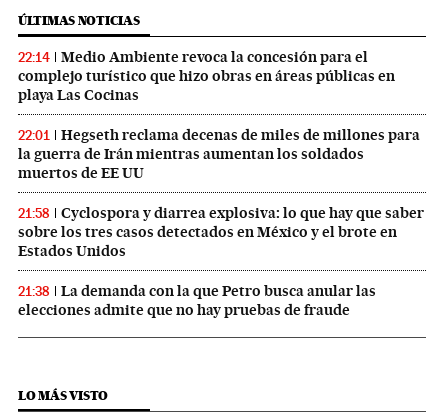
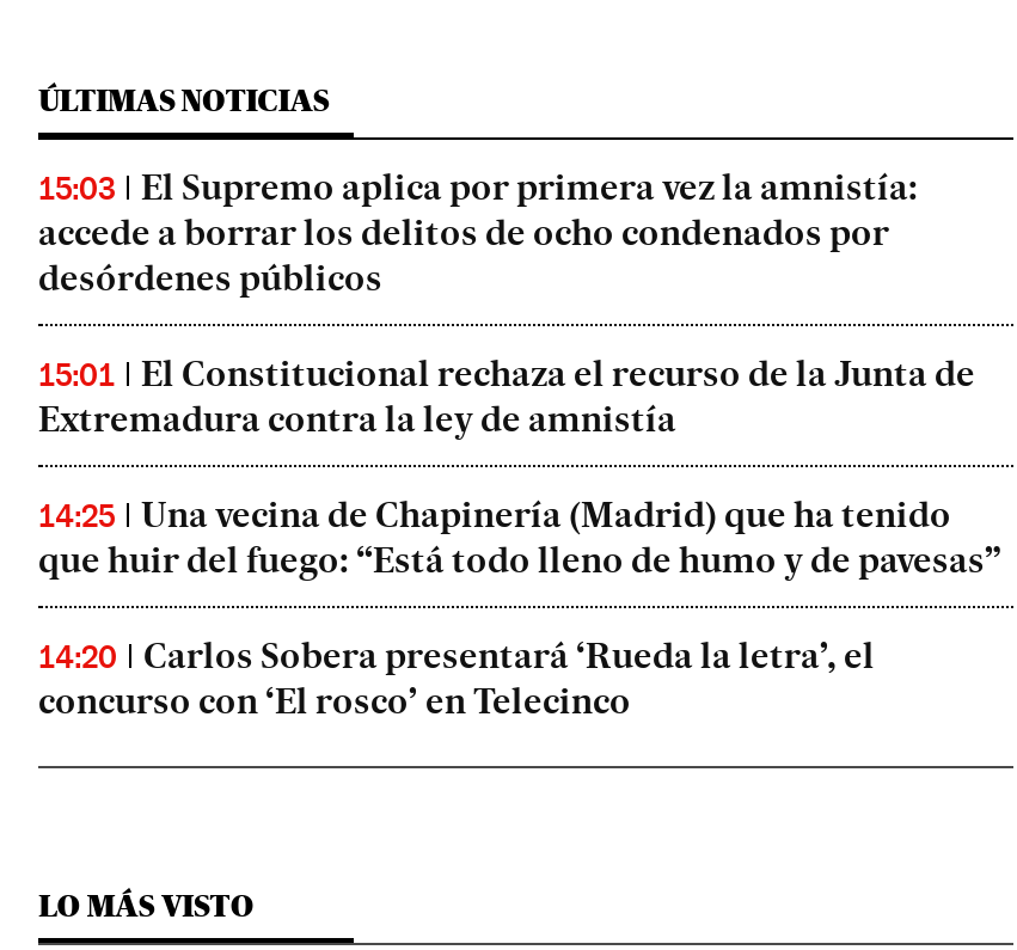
[18,48,395,104] 22:14 | Medio Ambiente revoca la concesión para el | complejo turístico que hizo obras en áreas públicas en | playa Las Cocinas -> [38,167,918,301] 15:03 | El Supremo aplica por primera vez la amnistía: | accede a borrar los delitos de ocho condenados por | desórdenes públicos
[18,126,420,182] 22:01 | Hegseth reclama decenas de miles de millones para | la guerra de Irán mientras aumentan los soldados | muertos de EE UU -> [38,353,975,442] 15:01 | El Constitucional rechaza el recurso de la Junta de | Extremadura contra la ley de amnistía
[18,204,424,260] 21:58 | Cyclospora y diarrea explosiva: lo que hay que saber | sobre los tres casos detectados en México y el brote en | Estados Unidos -> [38,494,1001,583] 14:25 | Una vecina de Chapinería (Madrid) que ha tenido | que huir del fuego: “Está todo lleno de humo y de pavesas”
[18,282,376,319] 21:38 | La demanda con la que Petro busca anular las | elecciones admite que no hay pruebas de fraude -> [38,635,875,724] 14:20 | Carlos Sobera presentará ‘Rueda la letra’, el | concurso con ‘El rosco’ en Telecinco

